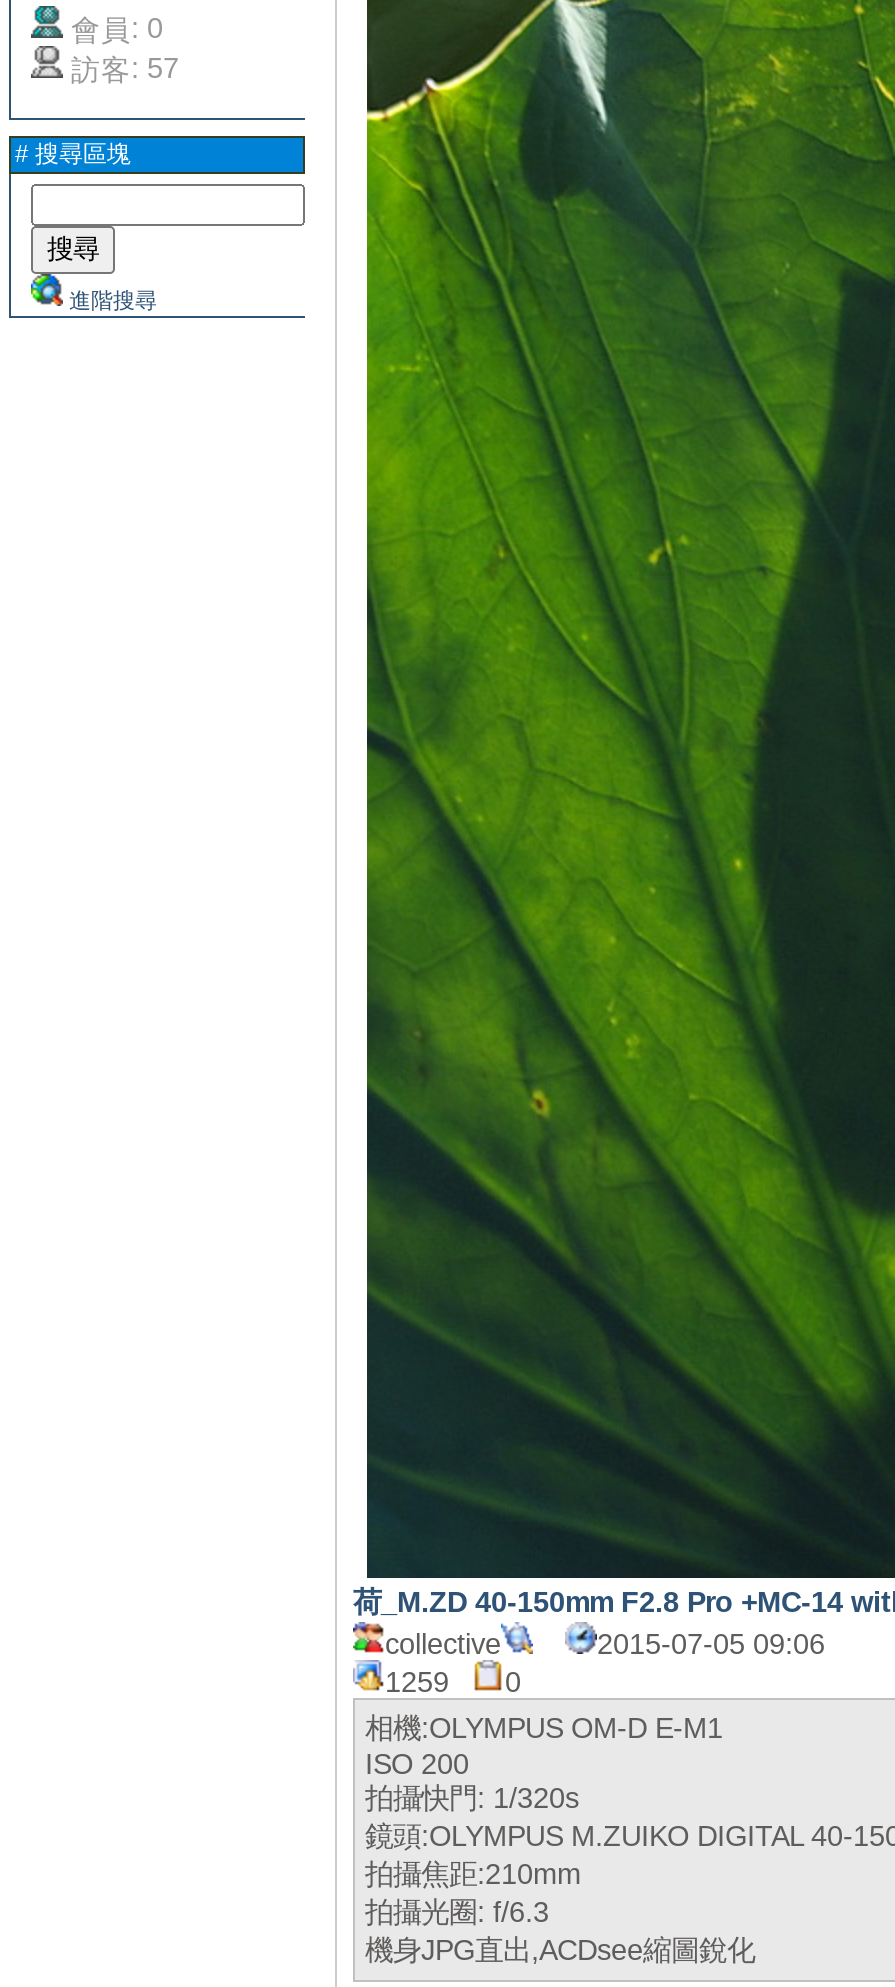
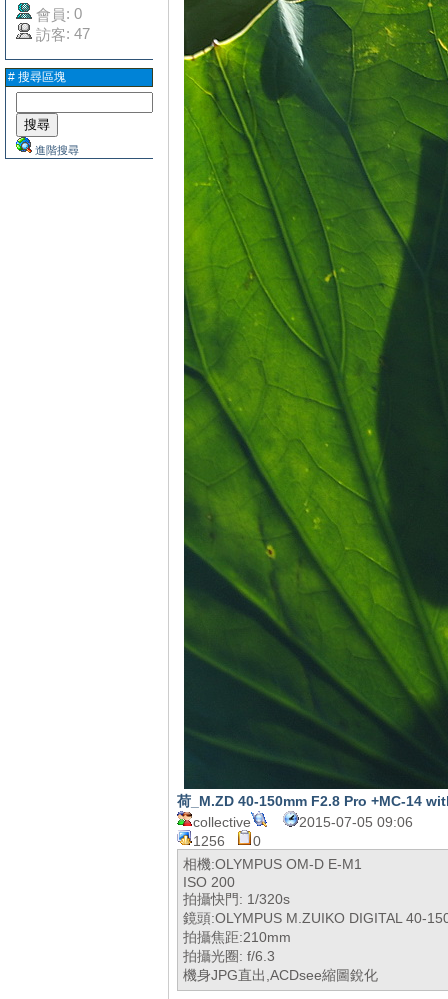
[71,52,179,86] 訪客: 57 -> [36,26,90,43] 訪客: 47
[385,1666,473,1698] 1259 -> [193,833,237,849] 1256

